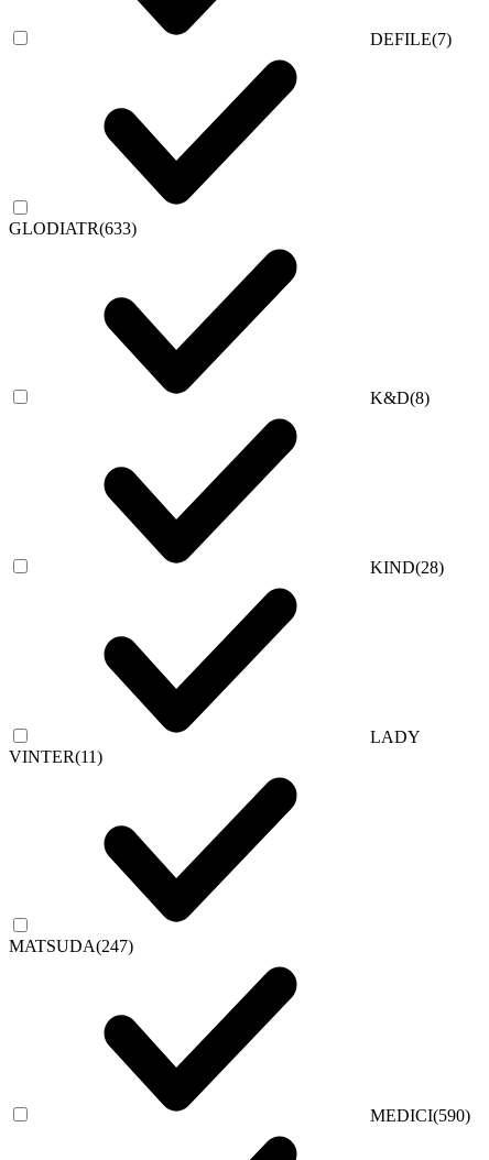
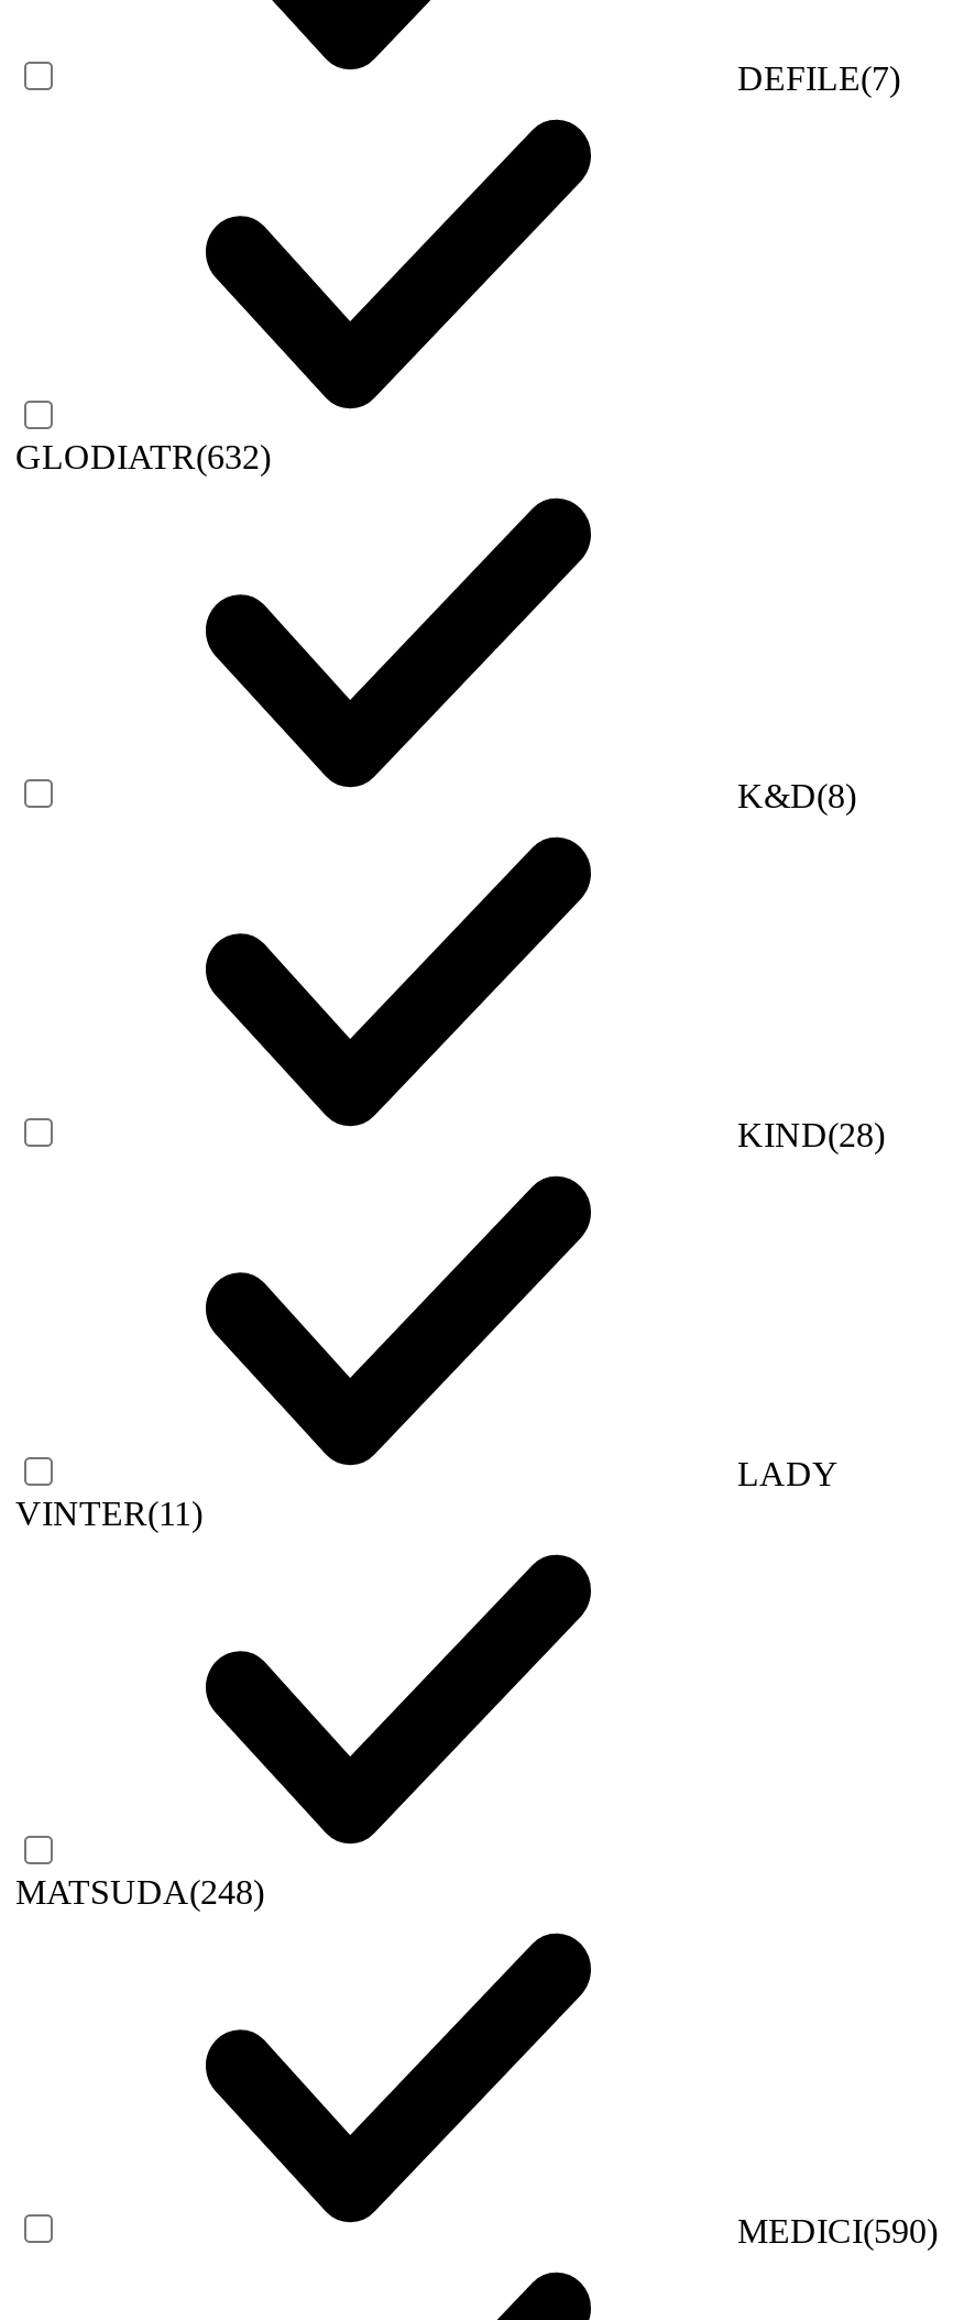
[9,219,137,238] GLODIATR(633) -> [15,438,271,475] GLODIATR(632)
[9,936,133,955] MATSUDA(247) -> [15,1873,264,1910] MATSUDA(248)

